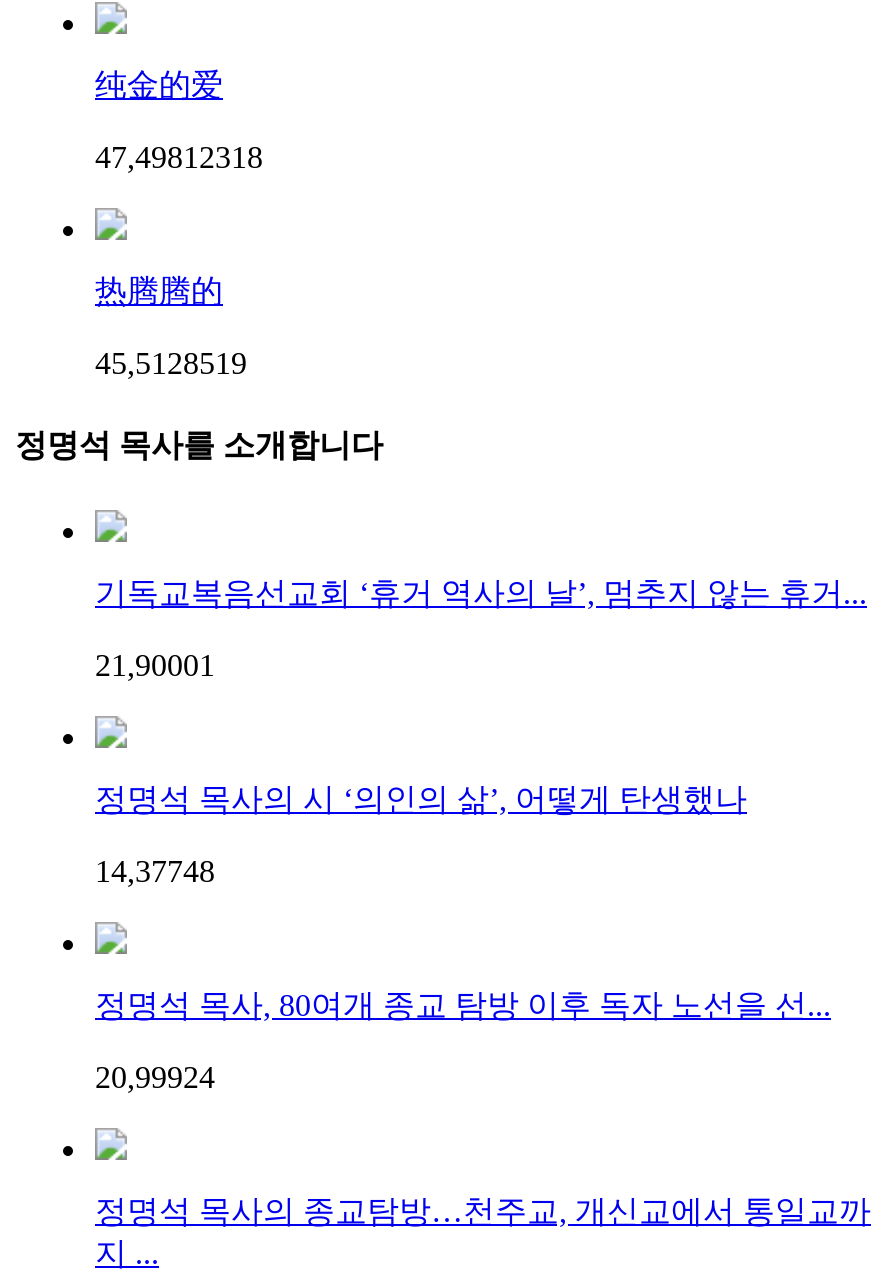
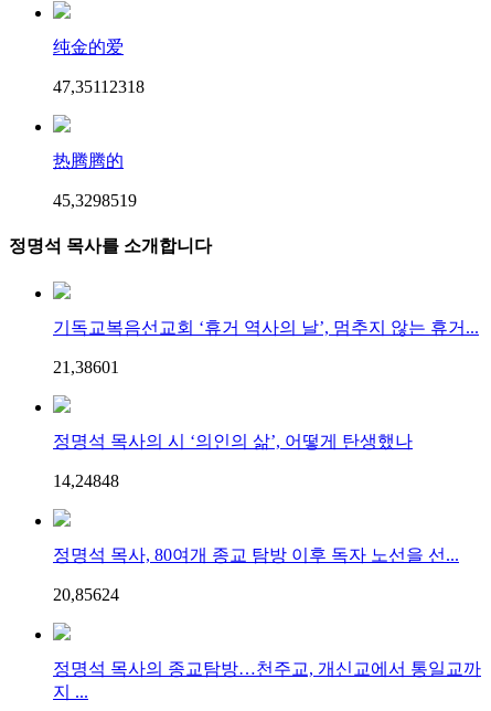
[95,141,263,175] 47,49812318 -> [53,78,145,96] 47,35112318
[95,347,247,381] 45,5128519 -> [53,191,137,210] 45,3298519
[95,648,215,682] 21,90001 -> [53,358,119,376] 21,38601
[95,854,215,888] 14,37748 -> [53,471,119,490] 14,24848
[95,1060,215,1094] 20,99924 -> [53,585,119,604] 20,85624

